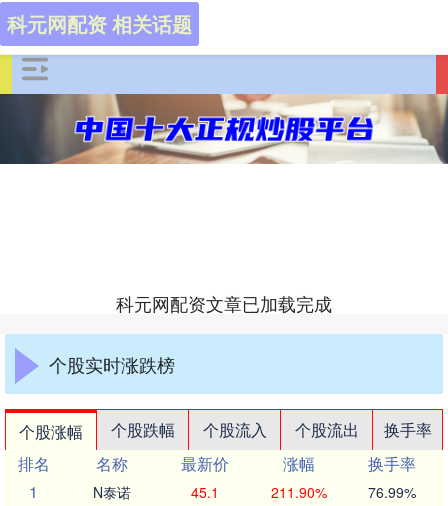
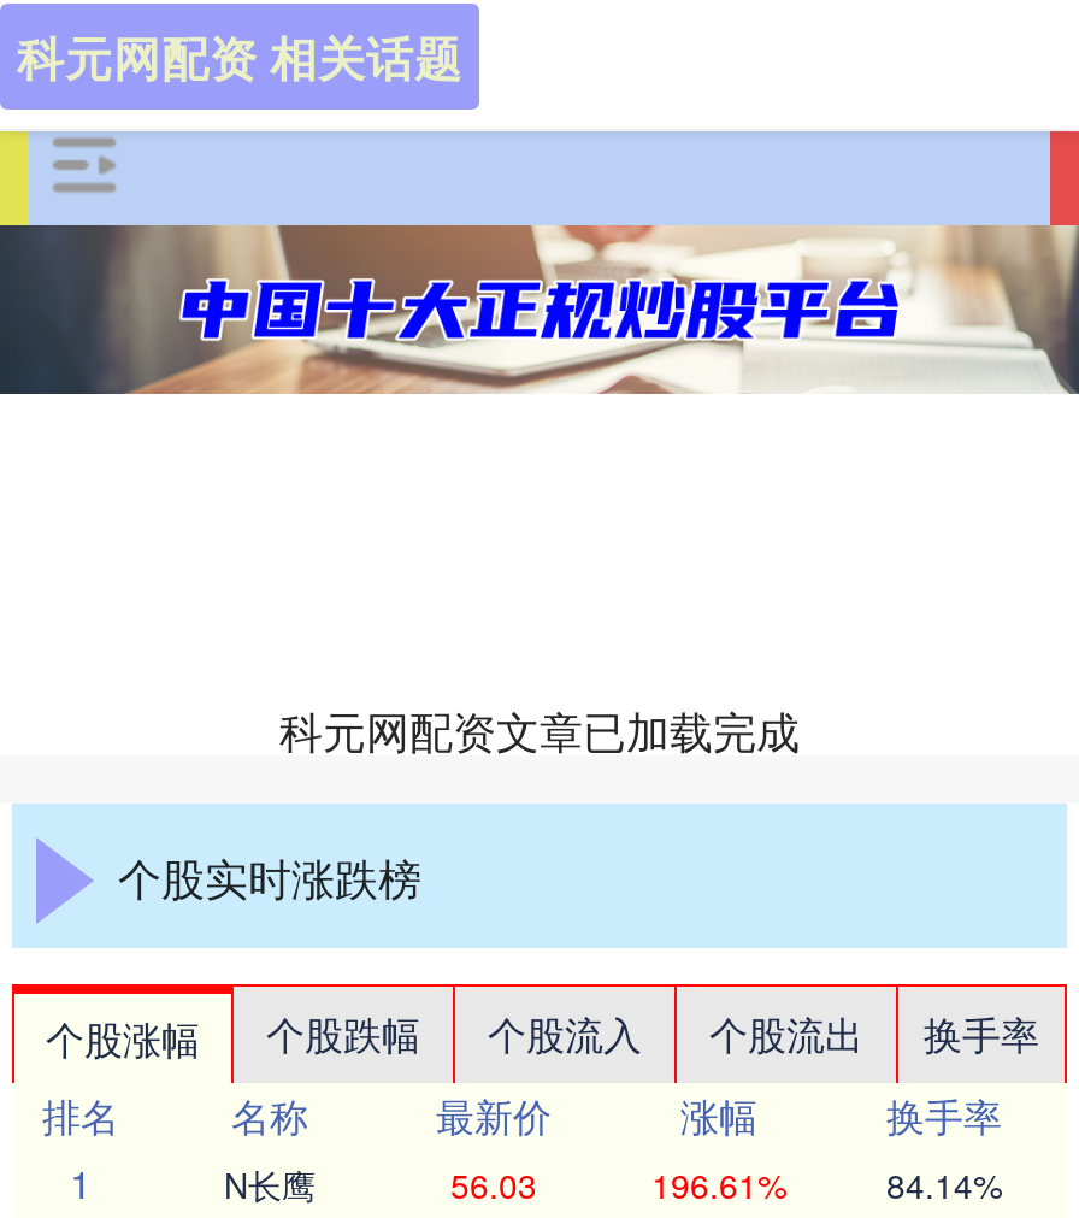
[93,482,131,502] N泰诺 -> [224,1160,316,1208] N长鹰
[191,482,219,502] 45.1 -> [450,1160,537,1208] 56.03
[270,482,326,502] 211.90% -> [651,1160,786,1208] 196.61%
[368,482,416,502] 76.99% -> [886,1160,1002,1208] 84.14%

